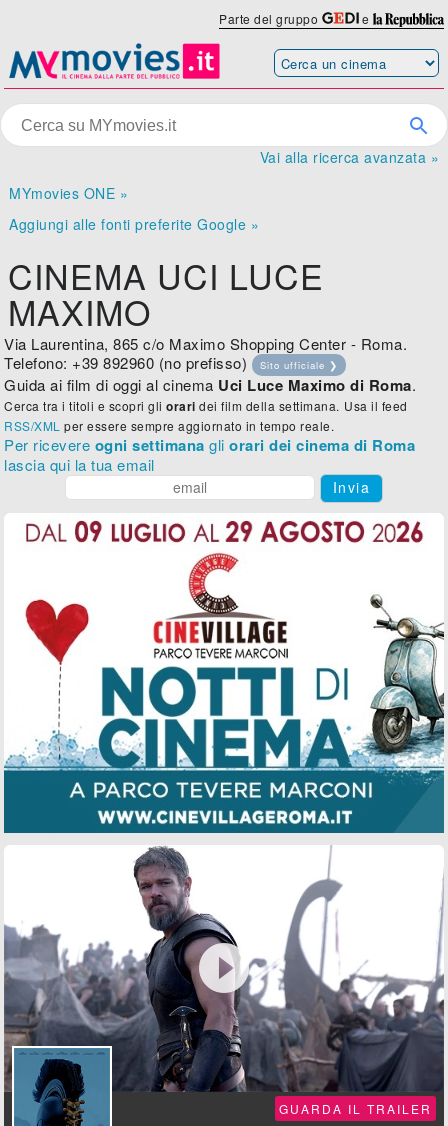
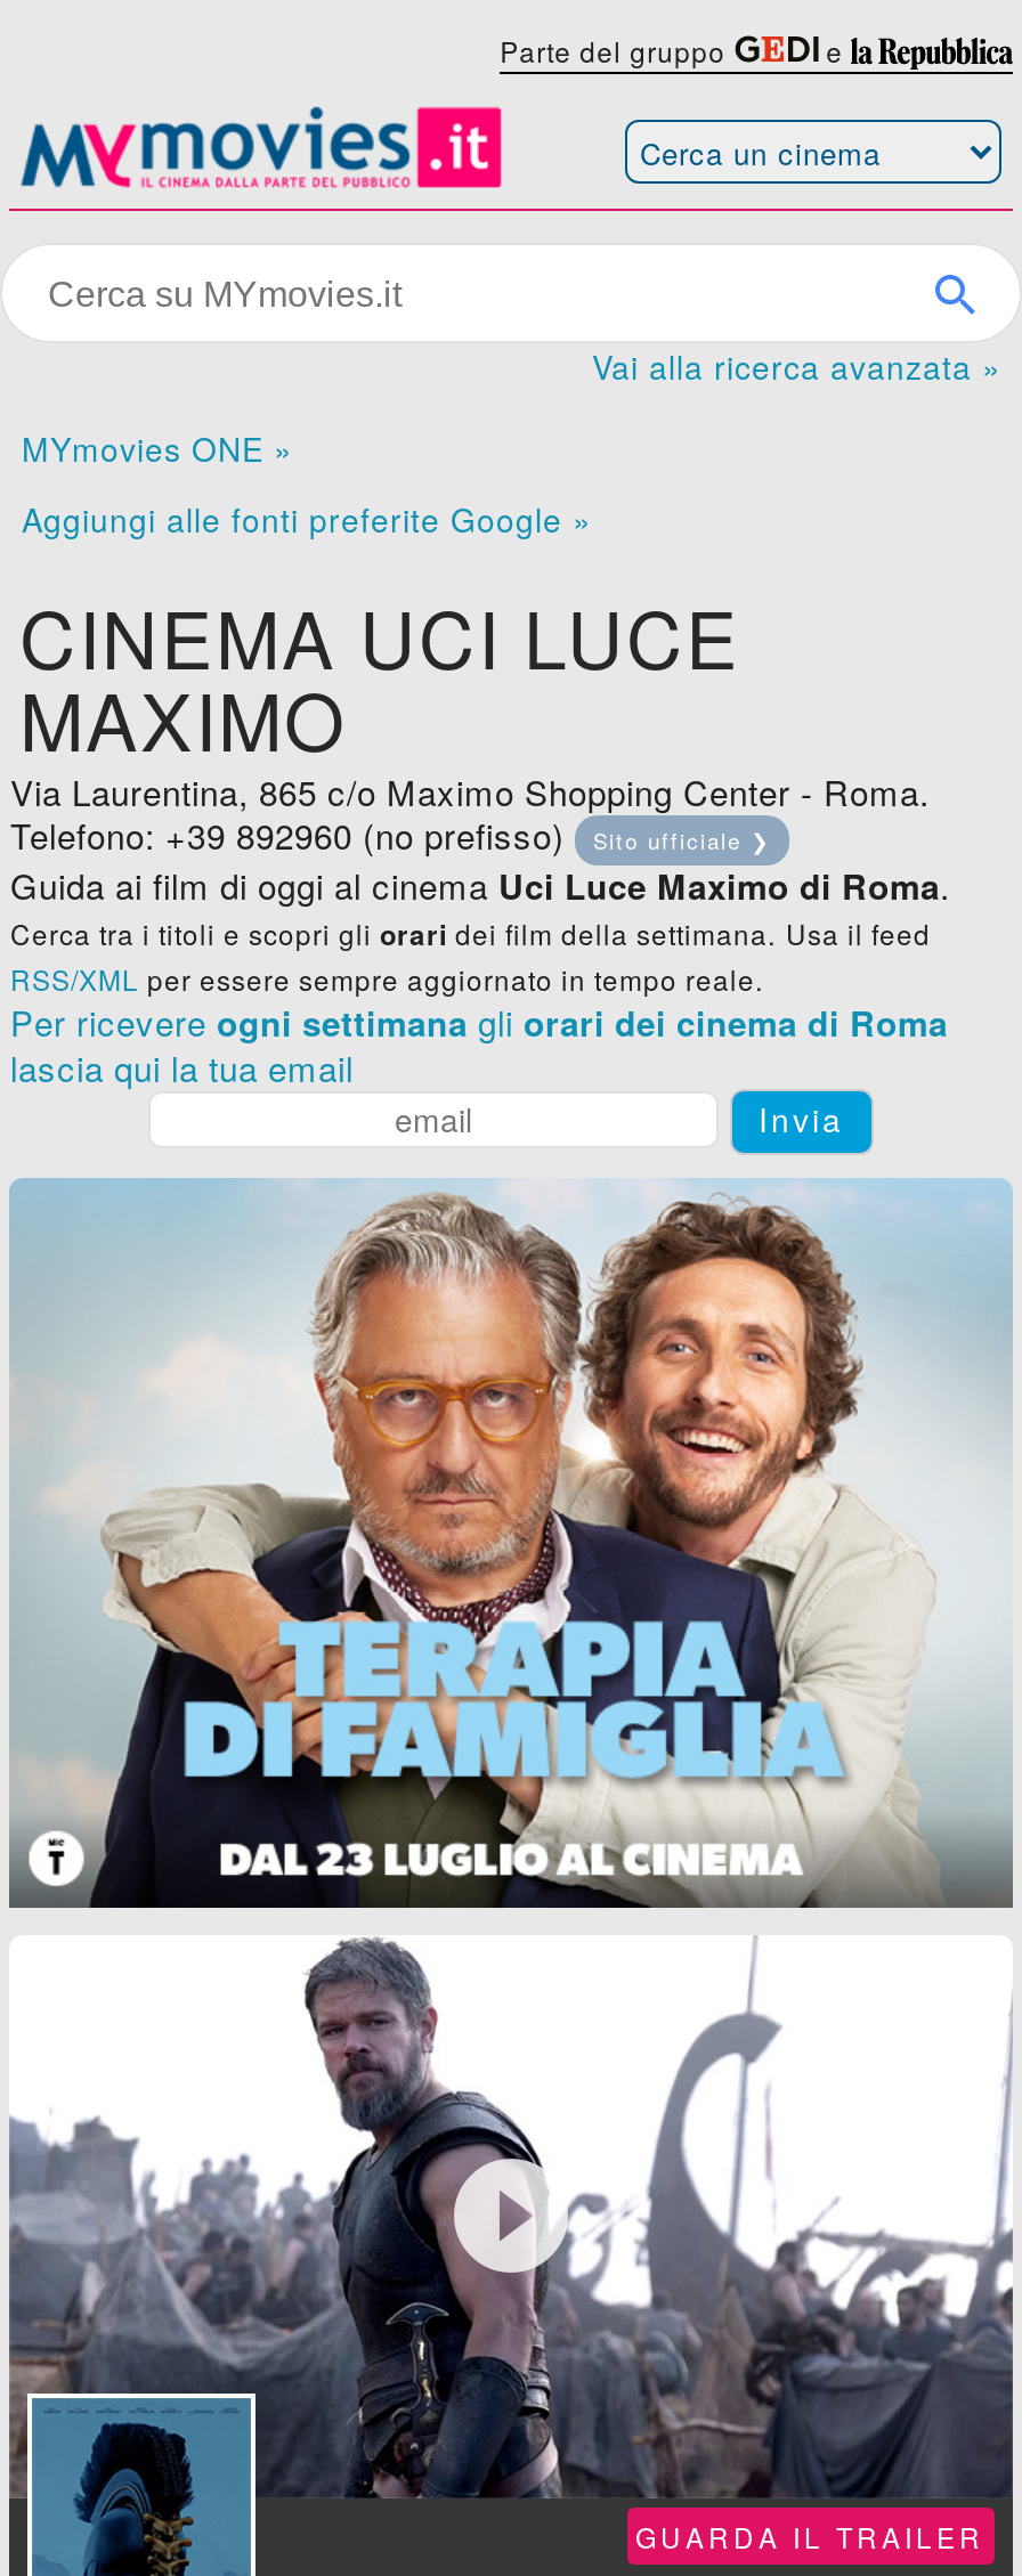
[3,513,445,834] [image] -> [9,1178,1013,1910] [image]

